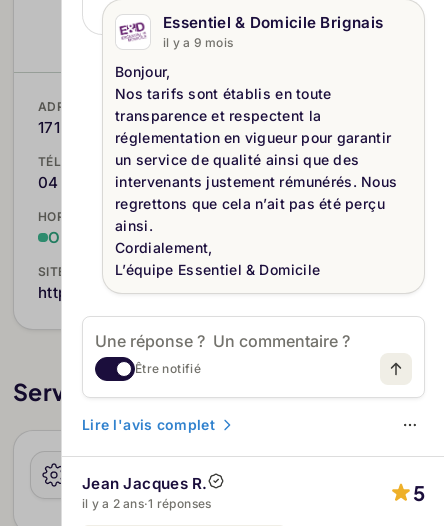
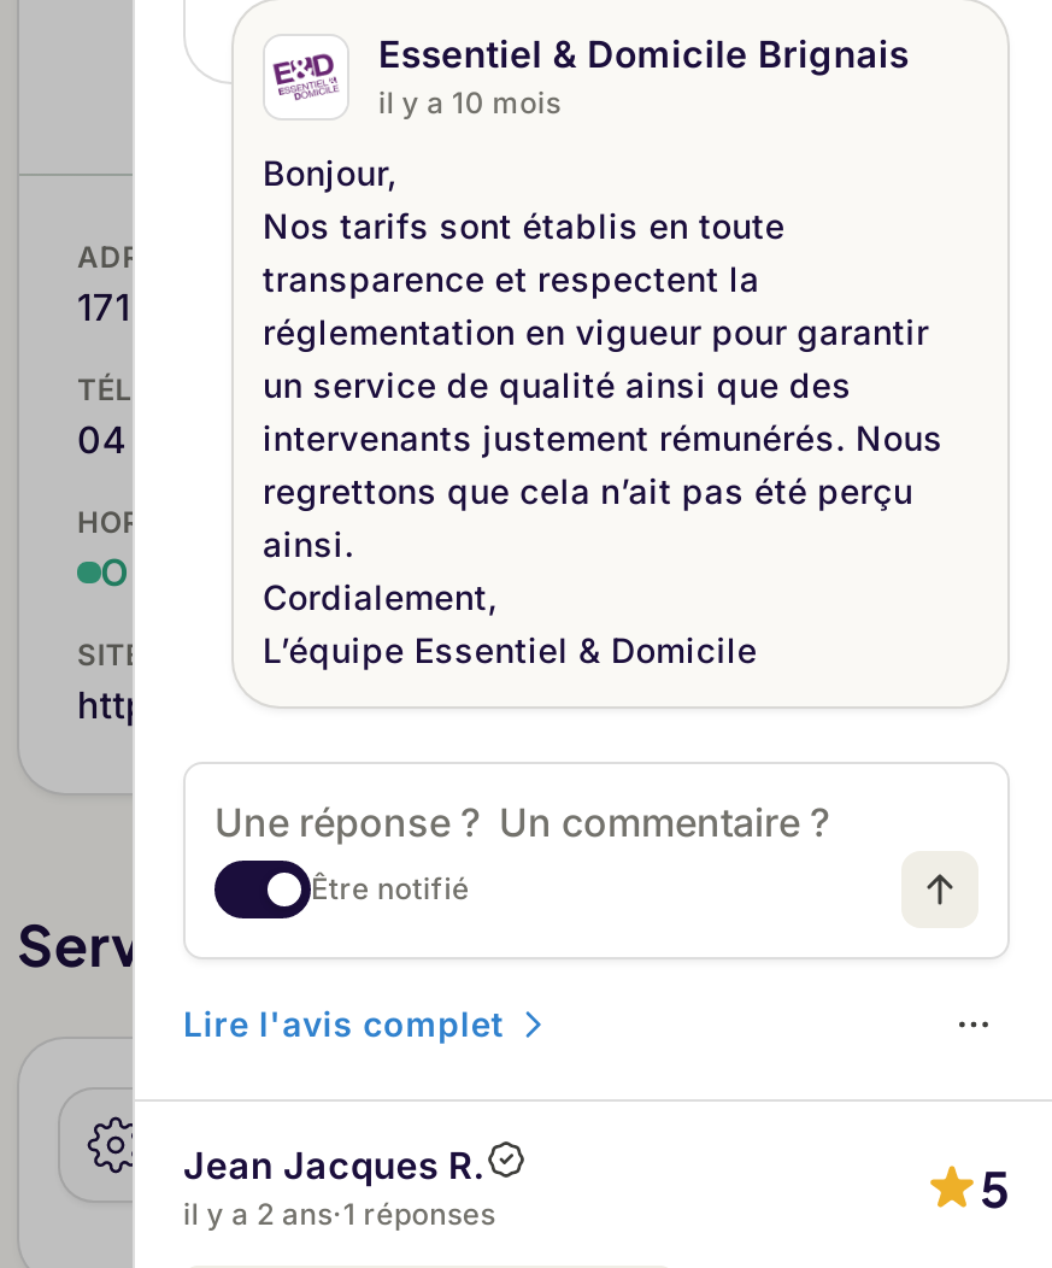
[163,35,233,50] il y a 9 mois -> [378,84,561,120] il y a 10 mois

